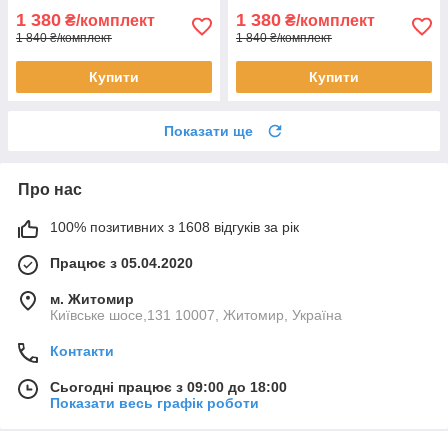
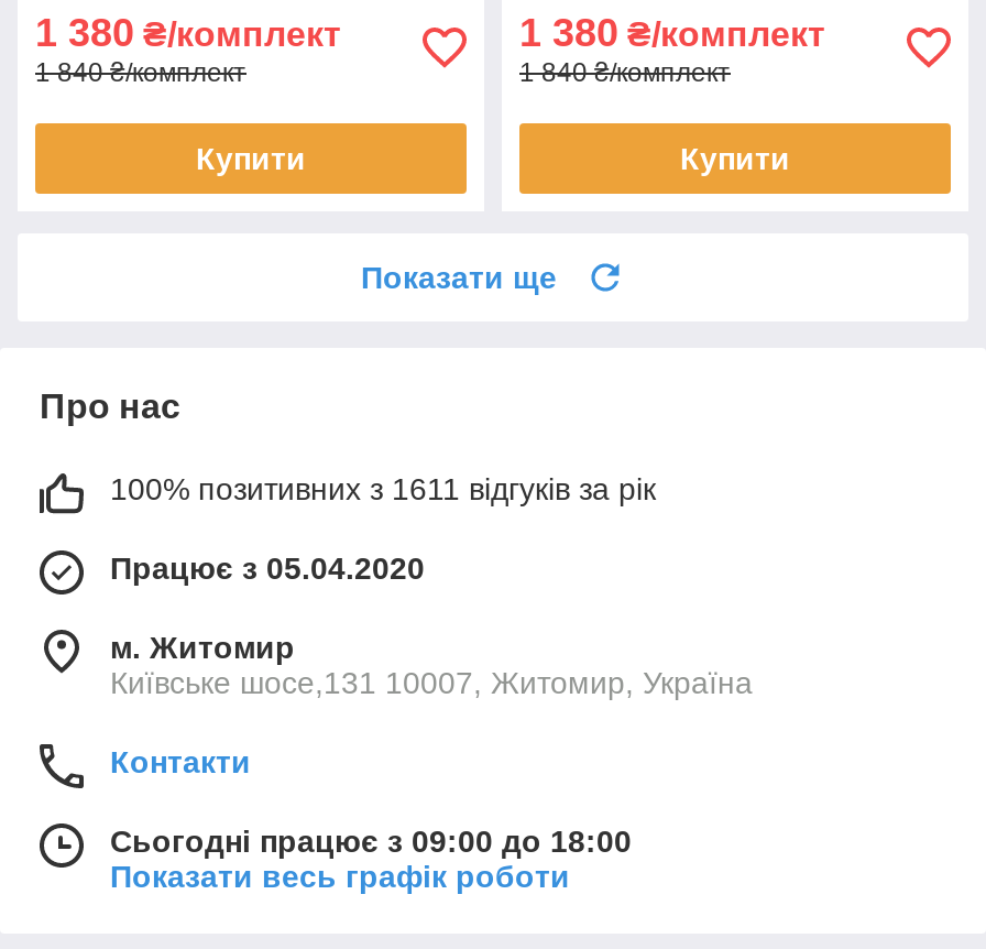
[50,219,299,235] 100% позитивних з 1608 відгуків за рік -> [110,471,656,506] 100% позитивних з 1611 відгуків за рік

